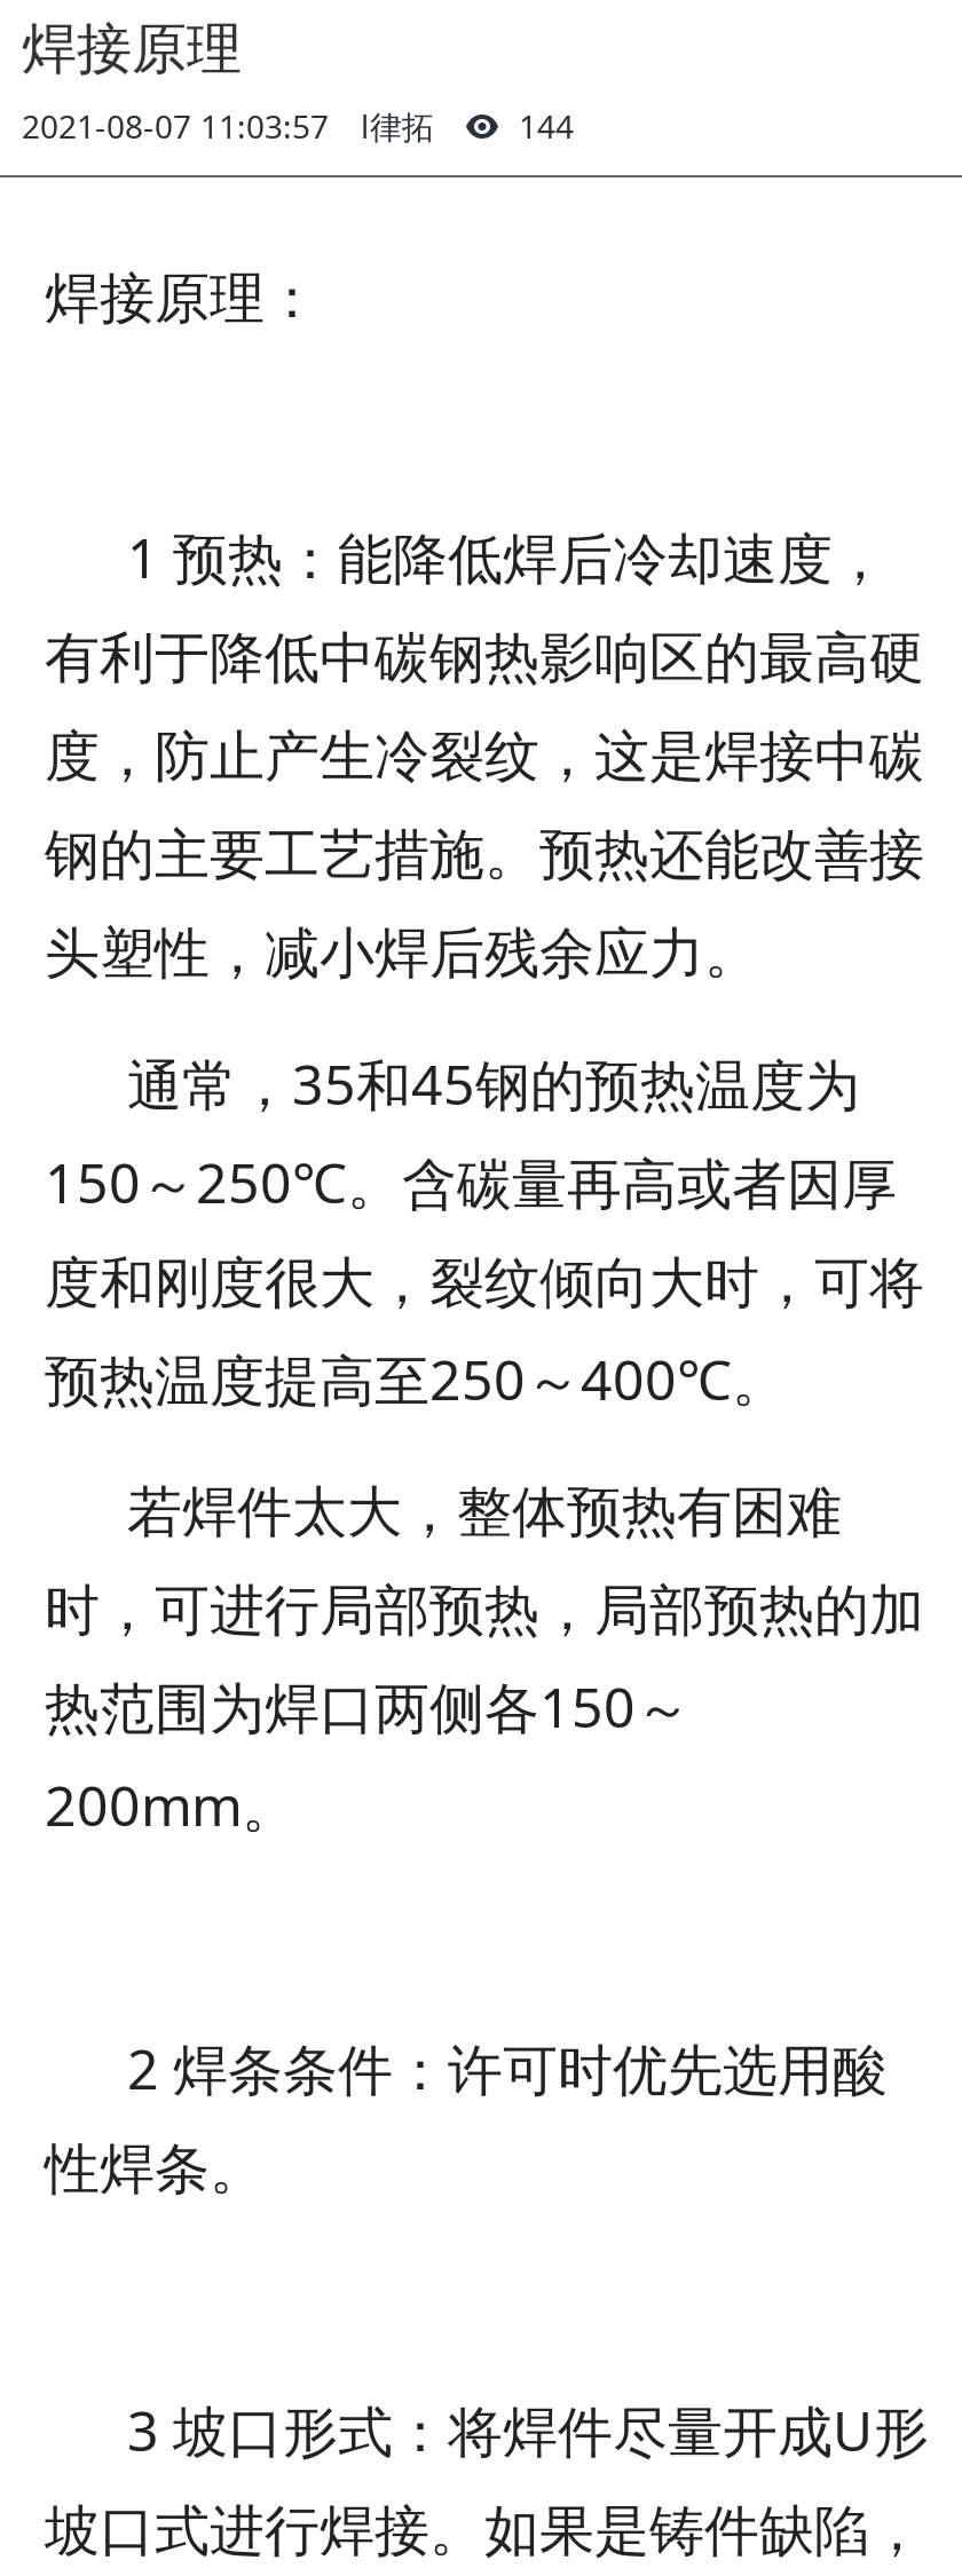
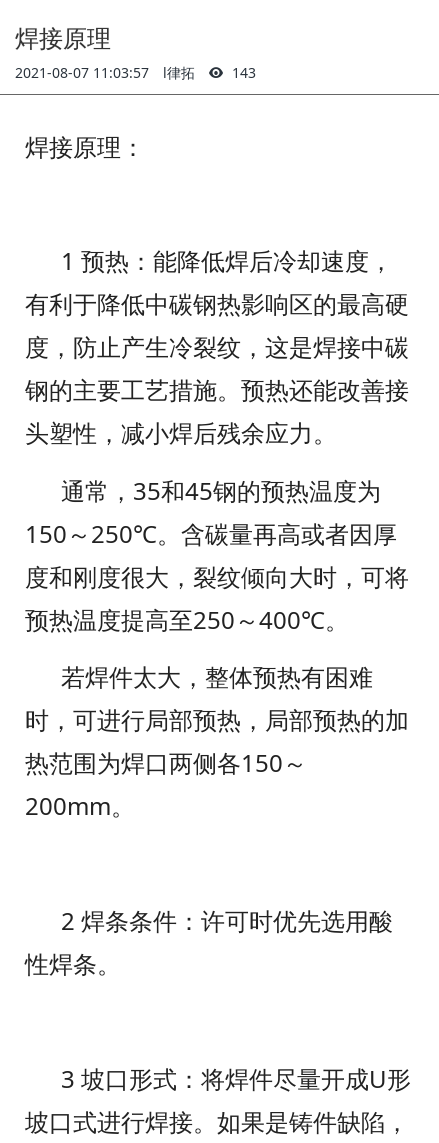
[22,103,574,147] 2021-08-07 11:03:57 l律拓 144 -> [15,63,256,82] 2021-08-07 11:03:57 l律拓 143

